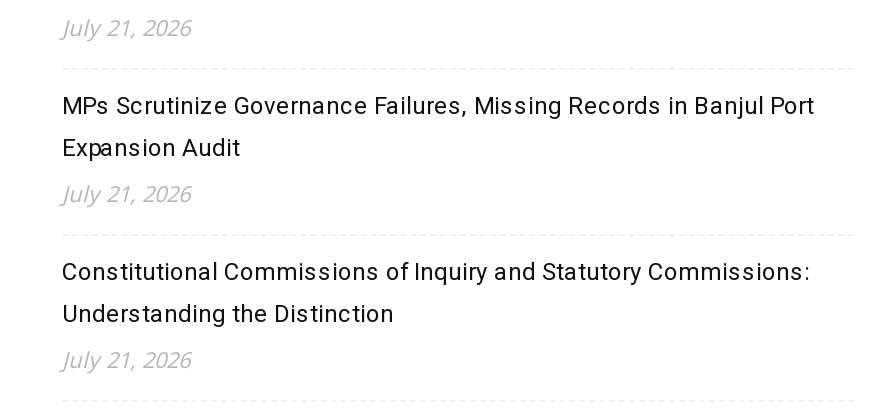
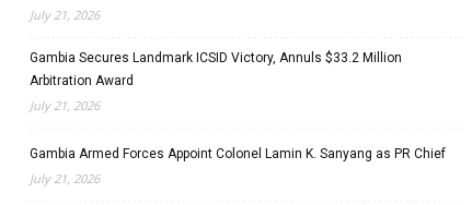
[62,91,814,119] MPs Scrutinize Governance Failures, Missing Records in Banjul Port -> [30,50,402,65] Gambia Secures Landmark ICSID Victory, Annuls $33.2 Million
[62,133,240,161] Expansion Audit -> [30,73,134,88] Arbitration Award
[62,257,810,327] Constitutional Commissions of Inquiry and Statutory Commissions: | Understanding the Distinction -> [30,146,446,161] Gambia Armed Forces Appoint Colonel Lamin K. Sanyang as PR Chief

